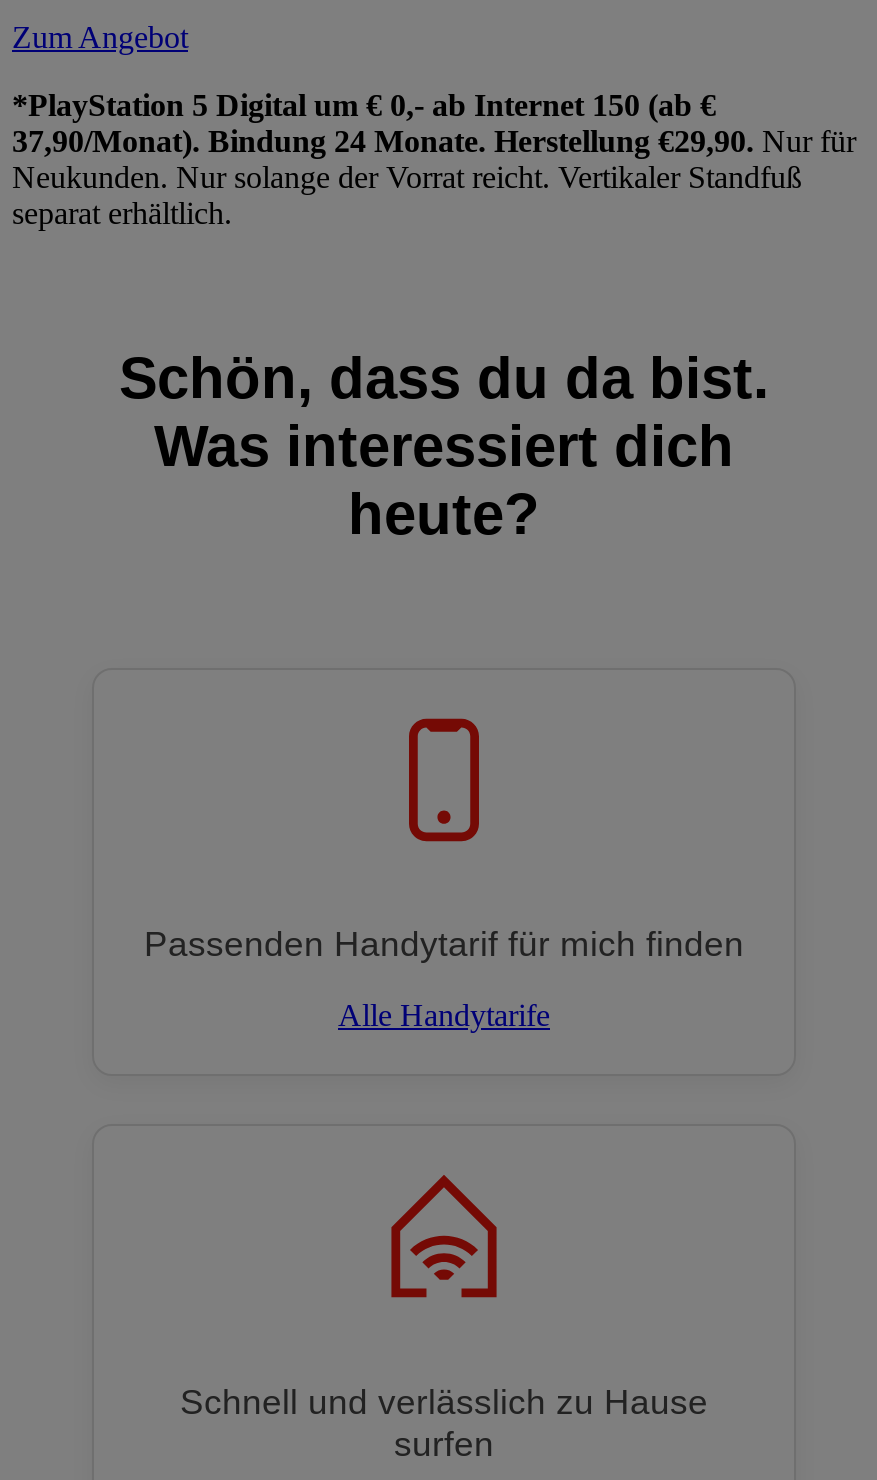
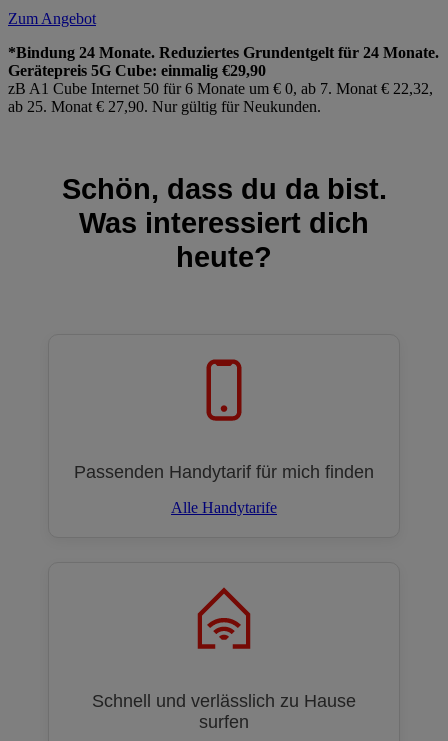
[12,88,856,230] *PlayStation 5 Digital um € 0,- ab Internet 150 (ab € | 37,90/Monat). Bindung 24 Monate. Herstellung €29,90. Nur für | Neukunden. Nur solange der Vorrat reicht. Vertikaler Standfuß | separat erhältlich. -> [8,44,439,115] *Bindung 24 Monate. Reduziertes Grundentgelt für 24 Monate. | Gerätepreis 5G Cube: einmalig €29,90 | zB A1 Cube Internet 50 für 6 Monate um € 0, ab 7. Monat € 22,32, | ab 25. Monat € 27,90. Nur gültig für Neukunden.

